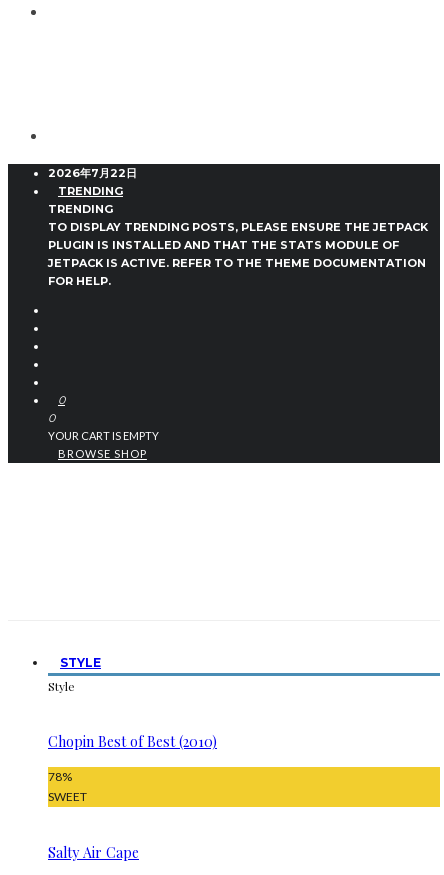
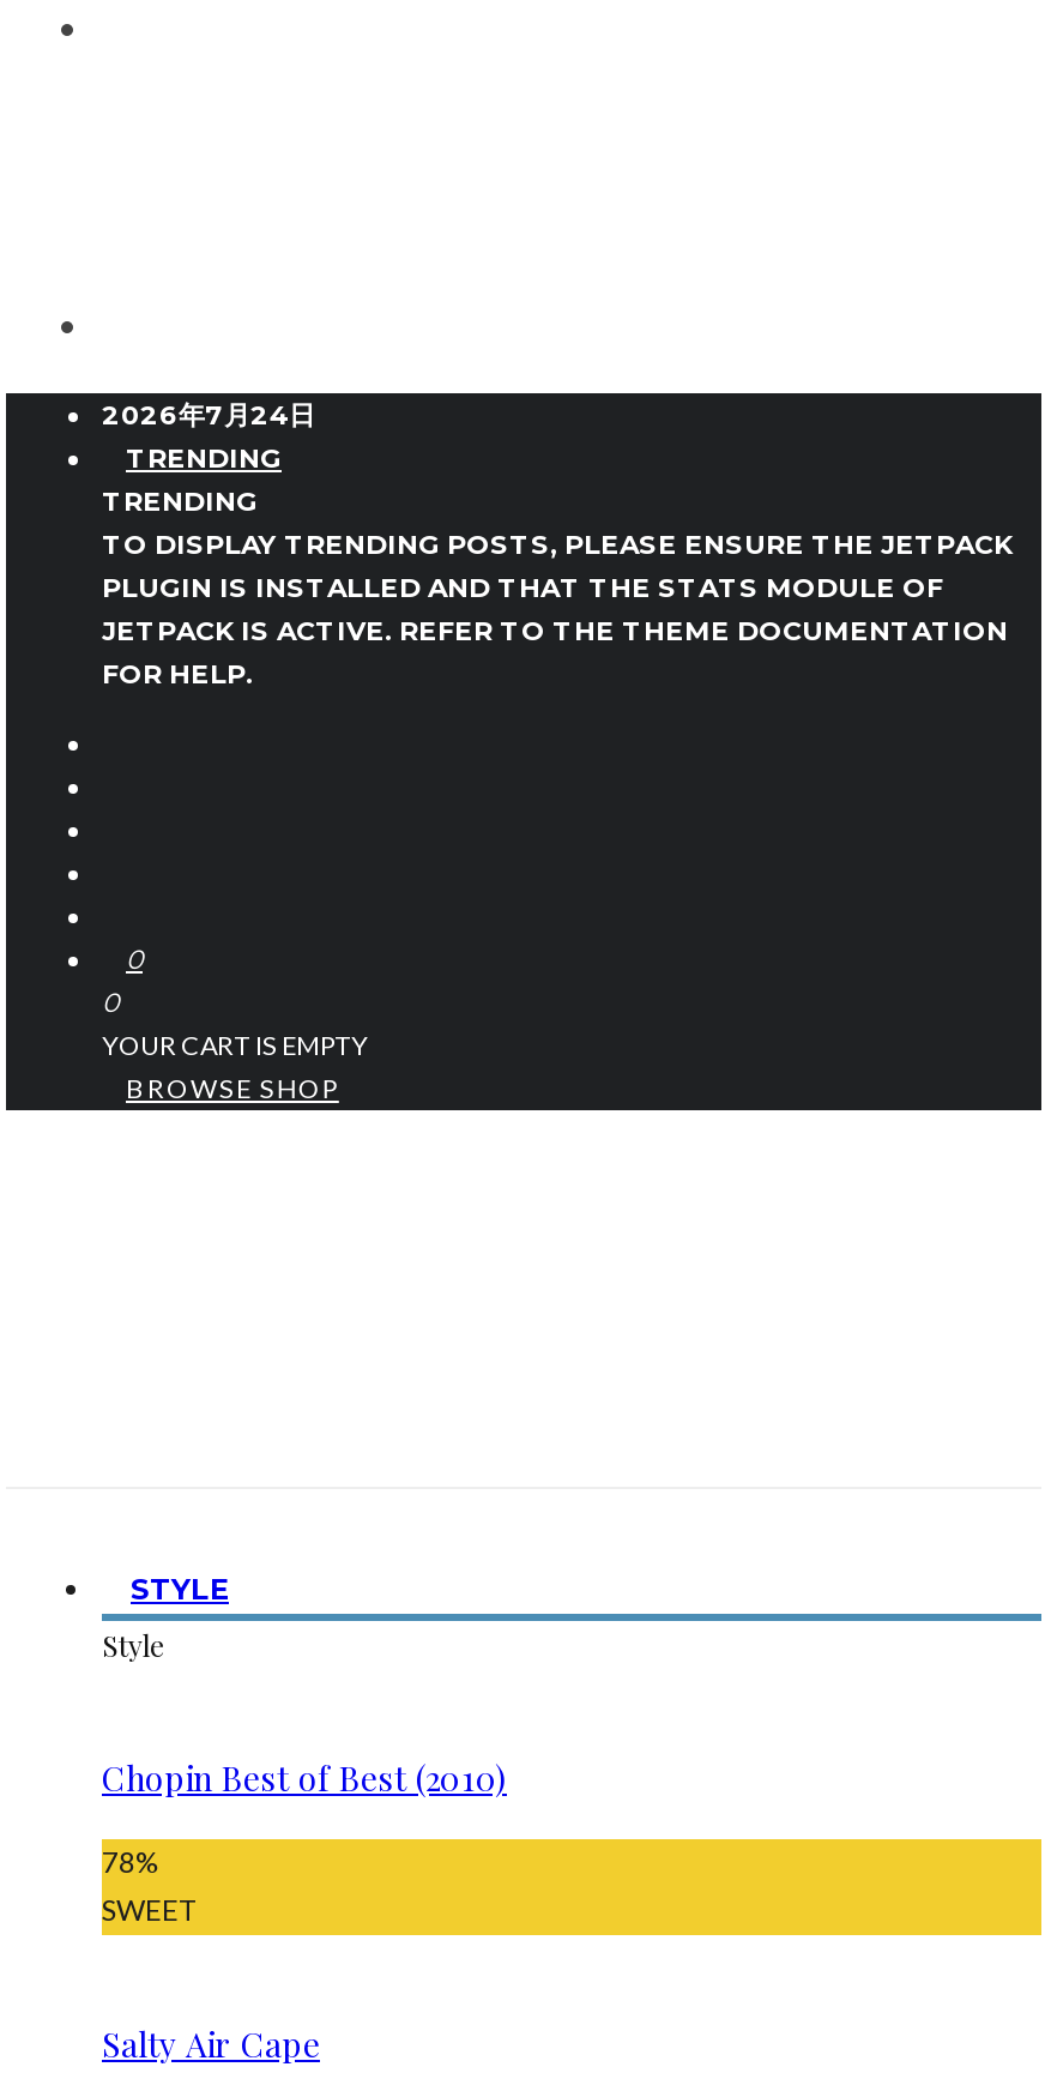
[48,166,137,180] 2026年7月22日 -> [102,398,315,432] 2026年7月24日

